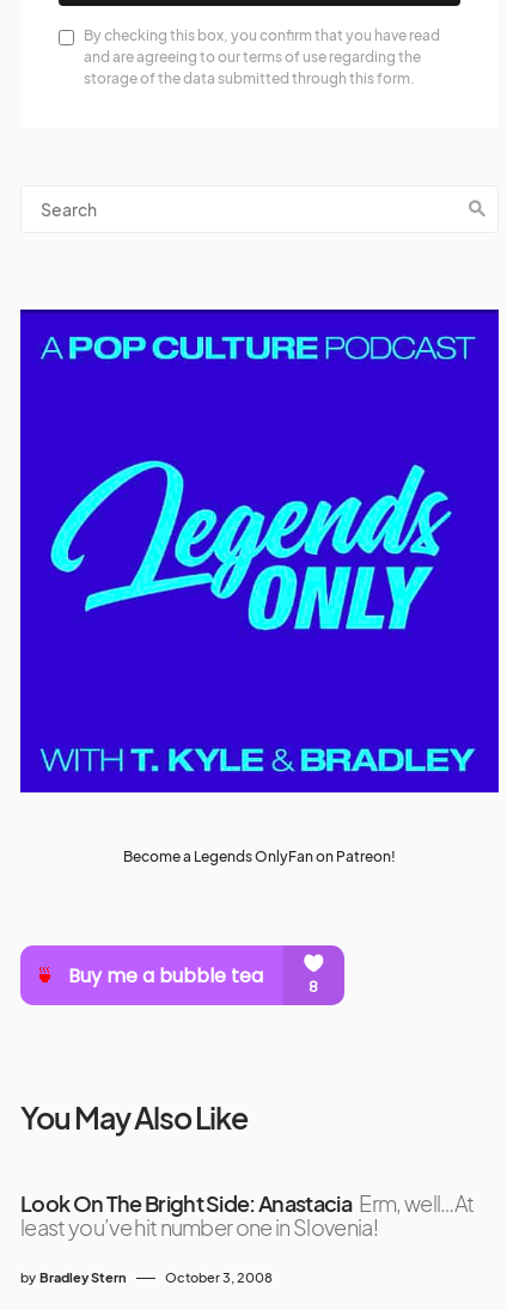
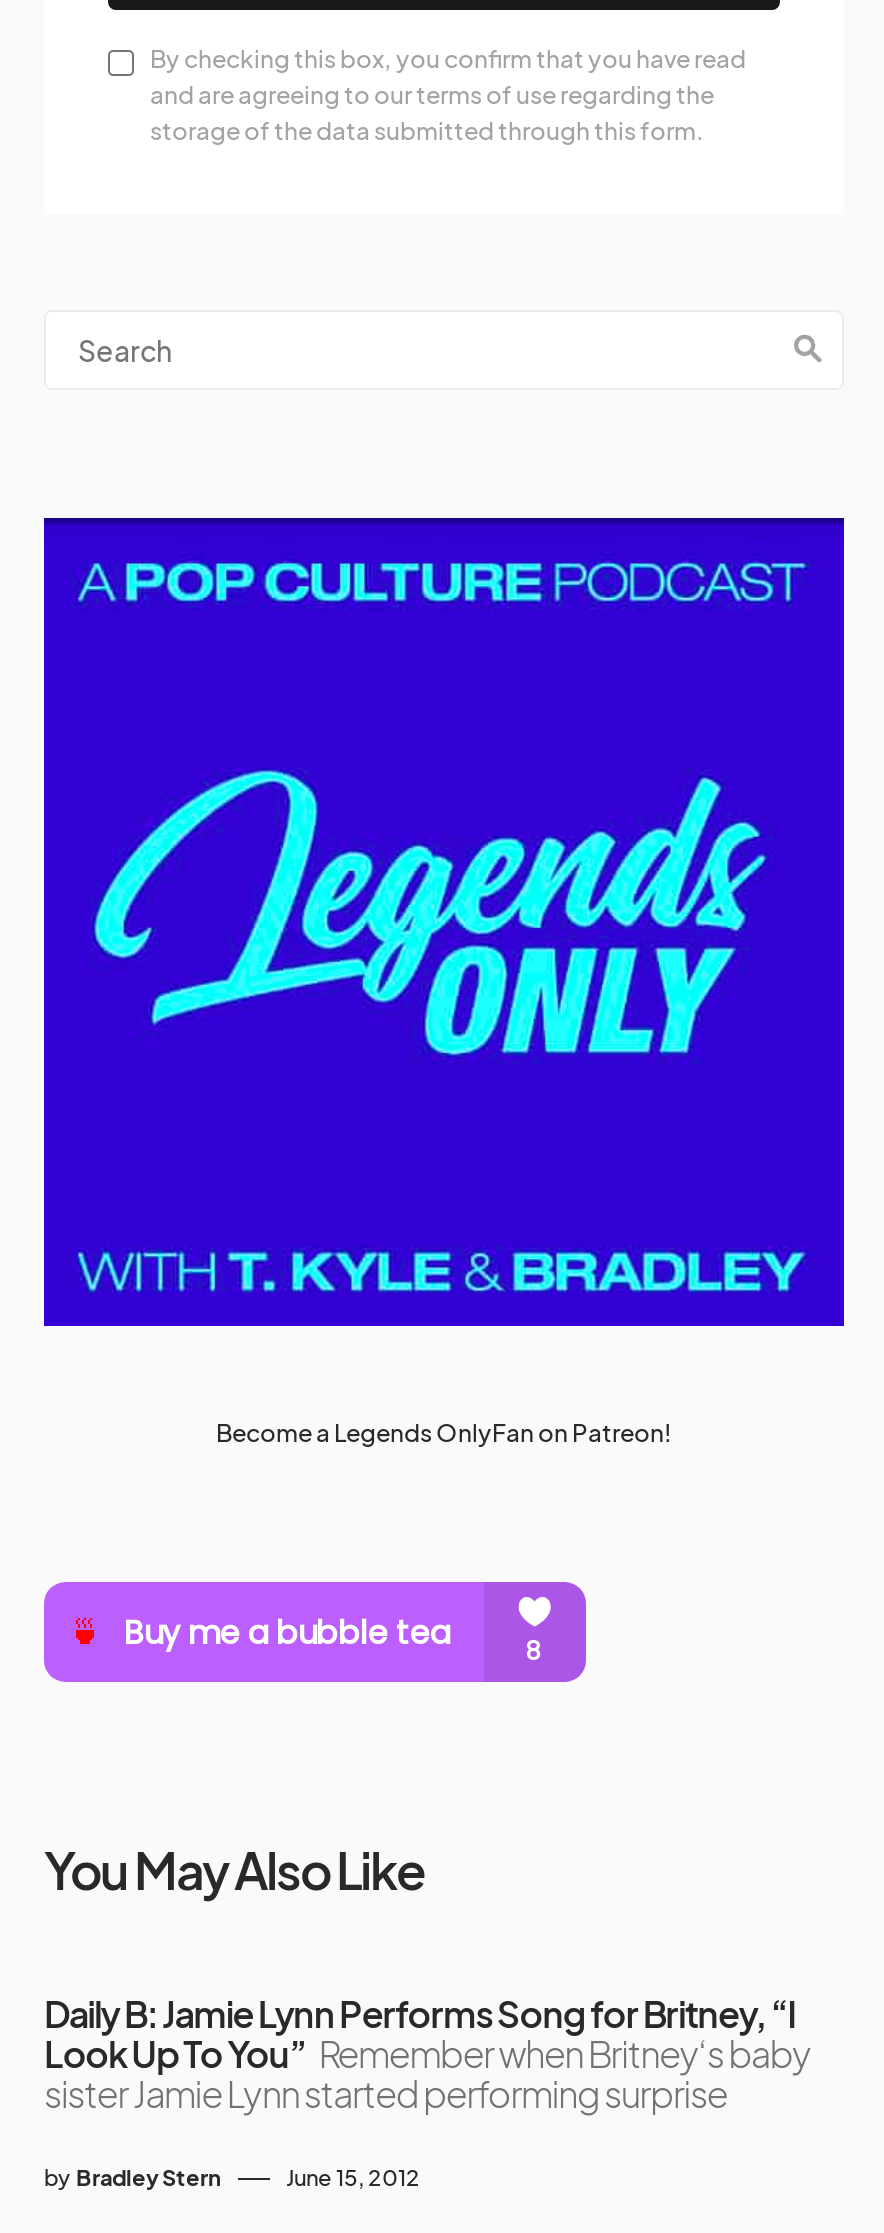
[20,1190,474,1241] Look On The Bright Side: Anastacia Erm, well…At | least you’ve hit number one in Slovenia! -> [44,1991,811,2117] Daily B: Jamie Lynn Performs Song for Britney, “I | Look Up To You” Remember when Britney‘s baby | sister Jamie Lynn started performing surprise
[165,1270,273,1285] October 3, 2008 -> [286,2165,420,2191] June 15, 2012

